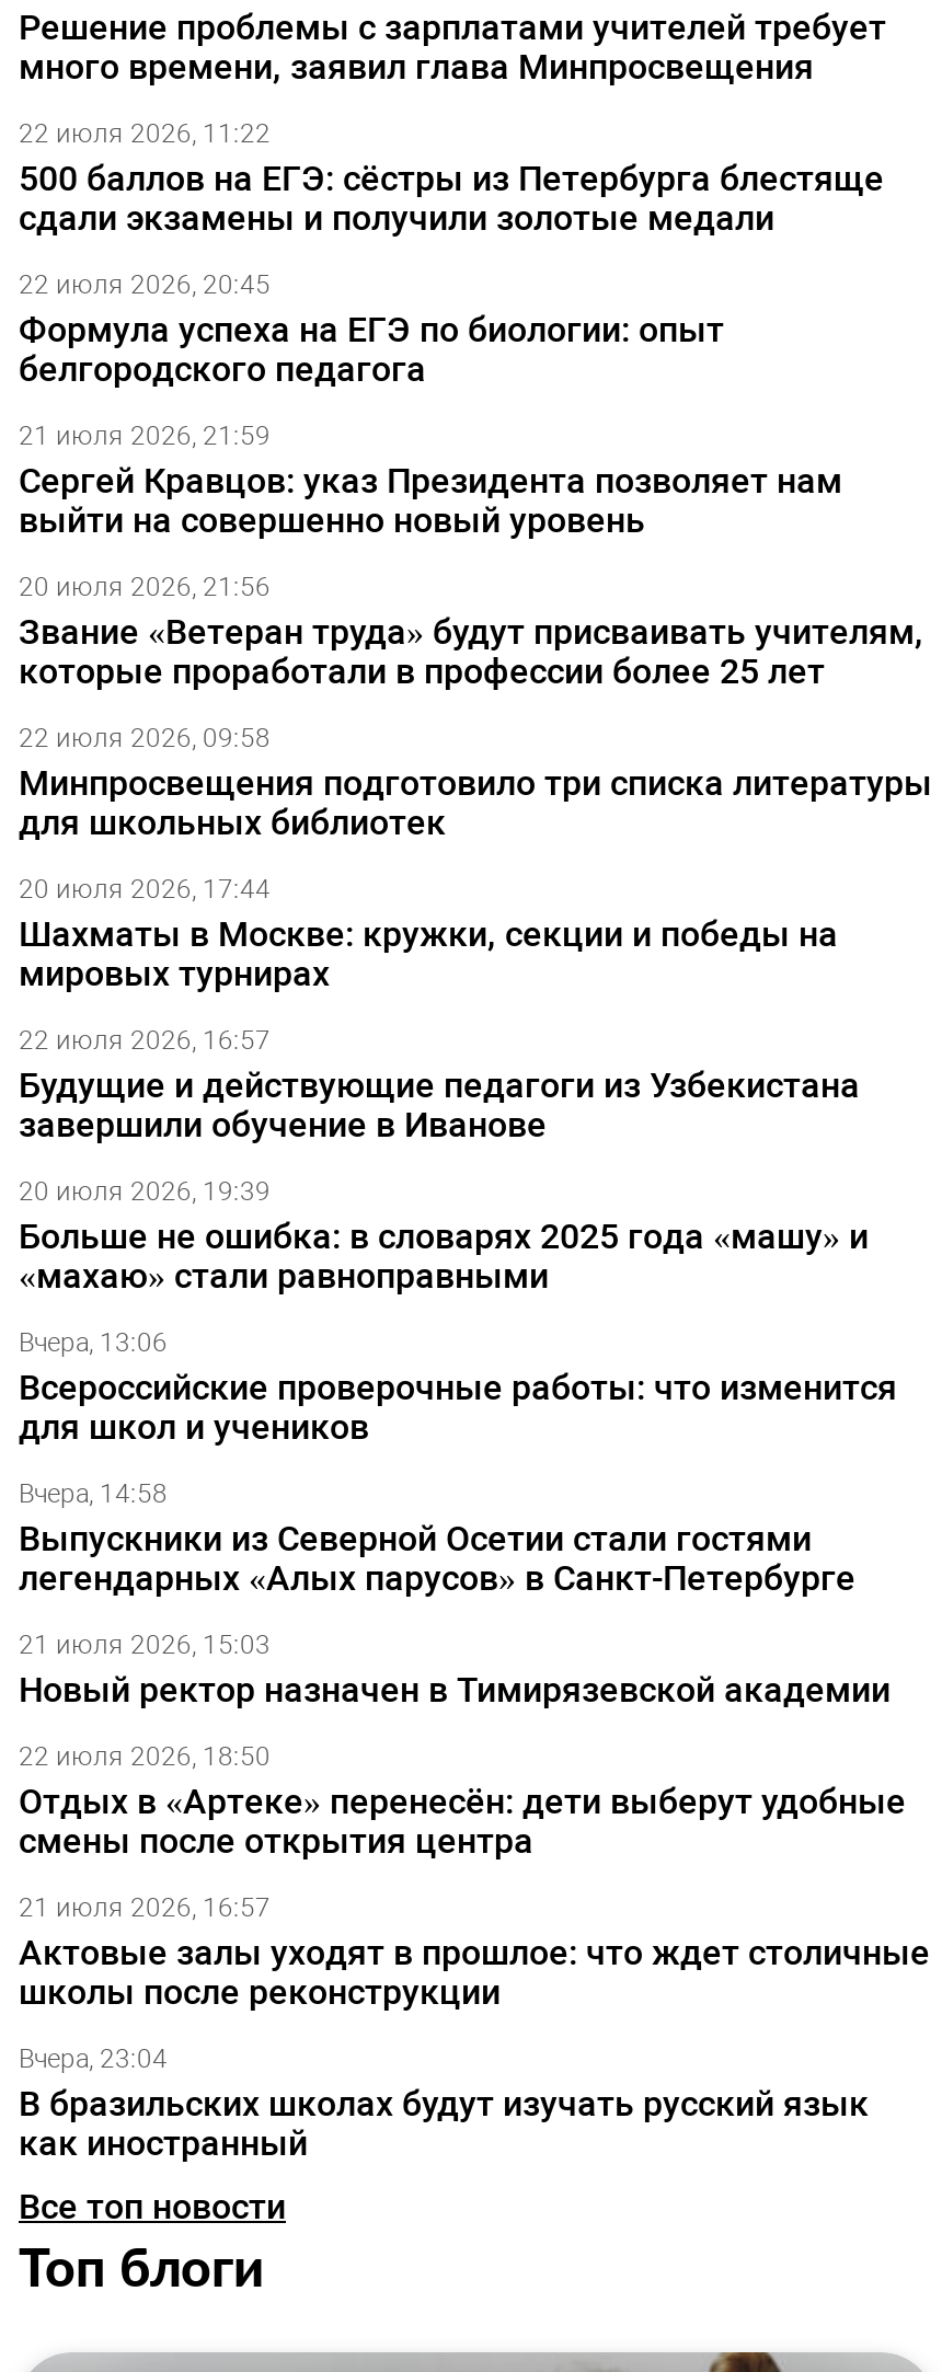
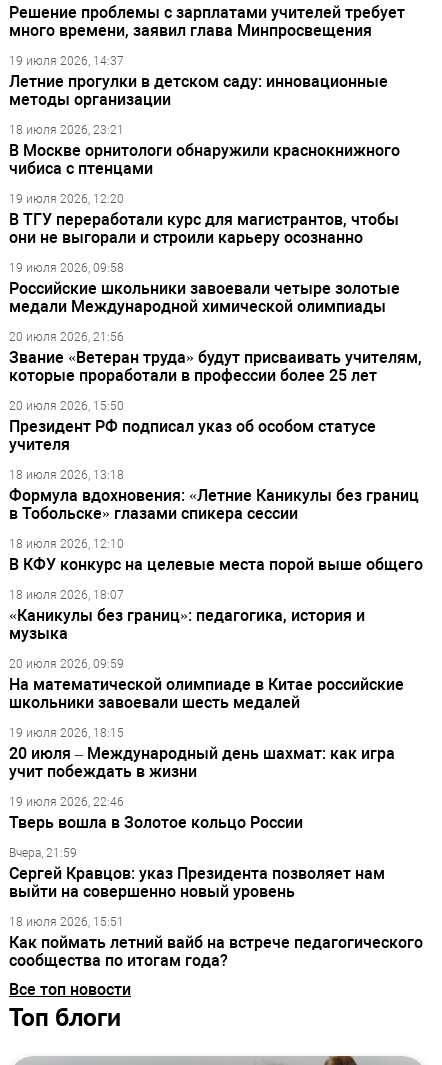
[19,117,884,450] 22 июля 2026, 11:22 | 500 баллов на ЕГЭ: сёстры из Петербурга блестяще | сдали экзамены и получили золотые медали | 22 июля 2026, 20:45 | Формула успеха на ЕГЭ по биологии: опыт | белгородского педагога | 21 июля 2026, 21:59 -> [9,54,400,316] 19 июля 2026, 14:37 | Летние прогулки в детском саду: инновационные | методы организации | 18 июля 2026, 23:21 | В Москве орнитологи обнаружили краснокнижного | чибиса с птенцами | 19 июля 2026, 12:20 | В ТГУ переработали курс для магистрантов, чтобы | они не выгорали и строили карьеру осознанно | 19 июля 2026, 09:58 | Российские школьники завоевали четыре золотые | медали Международной химической олимпиады
moved [19,459,842,540] -> [9,864,385,901]: Сергей Кравцов: указ Президента позволяет нам | выйти на совершенно новый уровень
moved [19,571,923,691] -> [9,330,422,385]: 20 июля 2026, 21:56 | Звание «Ветеран труда» будут присваивать учителям, | которые проработали в профессии более 25 лет
[19,722,932,2163] 22 июля 2026, 09:58 | Минпросвещения подготовило три списка литературы | для школьных библиотек | 20 июля 2026, 17:44 | Шахматы в Москве: кружки, секции и победы на | мировых турнирах | 22 июля 2026, 16:57 | Будущие и действующие педагоги из Узбекистана | завершили обучение в Иванове | 20 июля 2026, 19:39 | Больше не ошибка: в словарях 2025 года «машу» и | «махаю» стали равноправными | Вчера, 13:06 | Всероссийские проверочные работы: что изменится | для школ и учеников | Вчера, 14:58 | Выпускники из Северной Осетии стали гостями | легендарных «Алых парусов» в Санкт-Петербурге | 21 июля 2026, 15:03 | Новый ректор назначен в Тимирязевской академии | 22 июля 2026, 18:50 | Отдых в «Артеке» перенесён: дети выберут удобные | смены после открытия центра | 21 июля 2026, 16:57 | Актовые залы уходят в прошлое: что ждет столичные | школы после реконструкции | Вчера, 23:04 | В бразильских школах будут изучать русский язык | как иностранный -> [9,399,423,970] 20 июля 2026, 15:50 | Президент РФ подписал указ об особом статусе | учителя | 18 июля 2026, 13:18 | Формула вдохновения: «Летние Каникулы без границ | в Тобольске» глазами спикера сессии | 18 июля 2026, 12:10 | В КФУ конкурс на целевые места порой выше общего | 18 июля 2026, 18:07 | «Каникулы без границ»: педагогика, история и | музыка | 20 июля 2026, 09:59 | На математической олимпиаде в Китае российские | школьники завоевали шесть медалей | 19 июля 2026, 18:15 | 20 июля – Международный день шахмат: как игра | учит побеждать в жизни | 19 июля 2026, 22:46 | Тверь вошла в Золотое кольцо России | Вчера, 21:59 | 18 июля 2026, 15:51 | Как поймать летний вайб на встрече педагогического | сообщества по итогам года?

